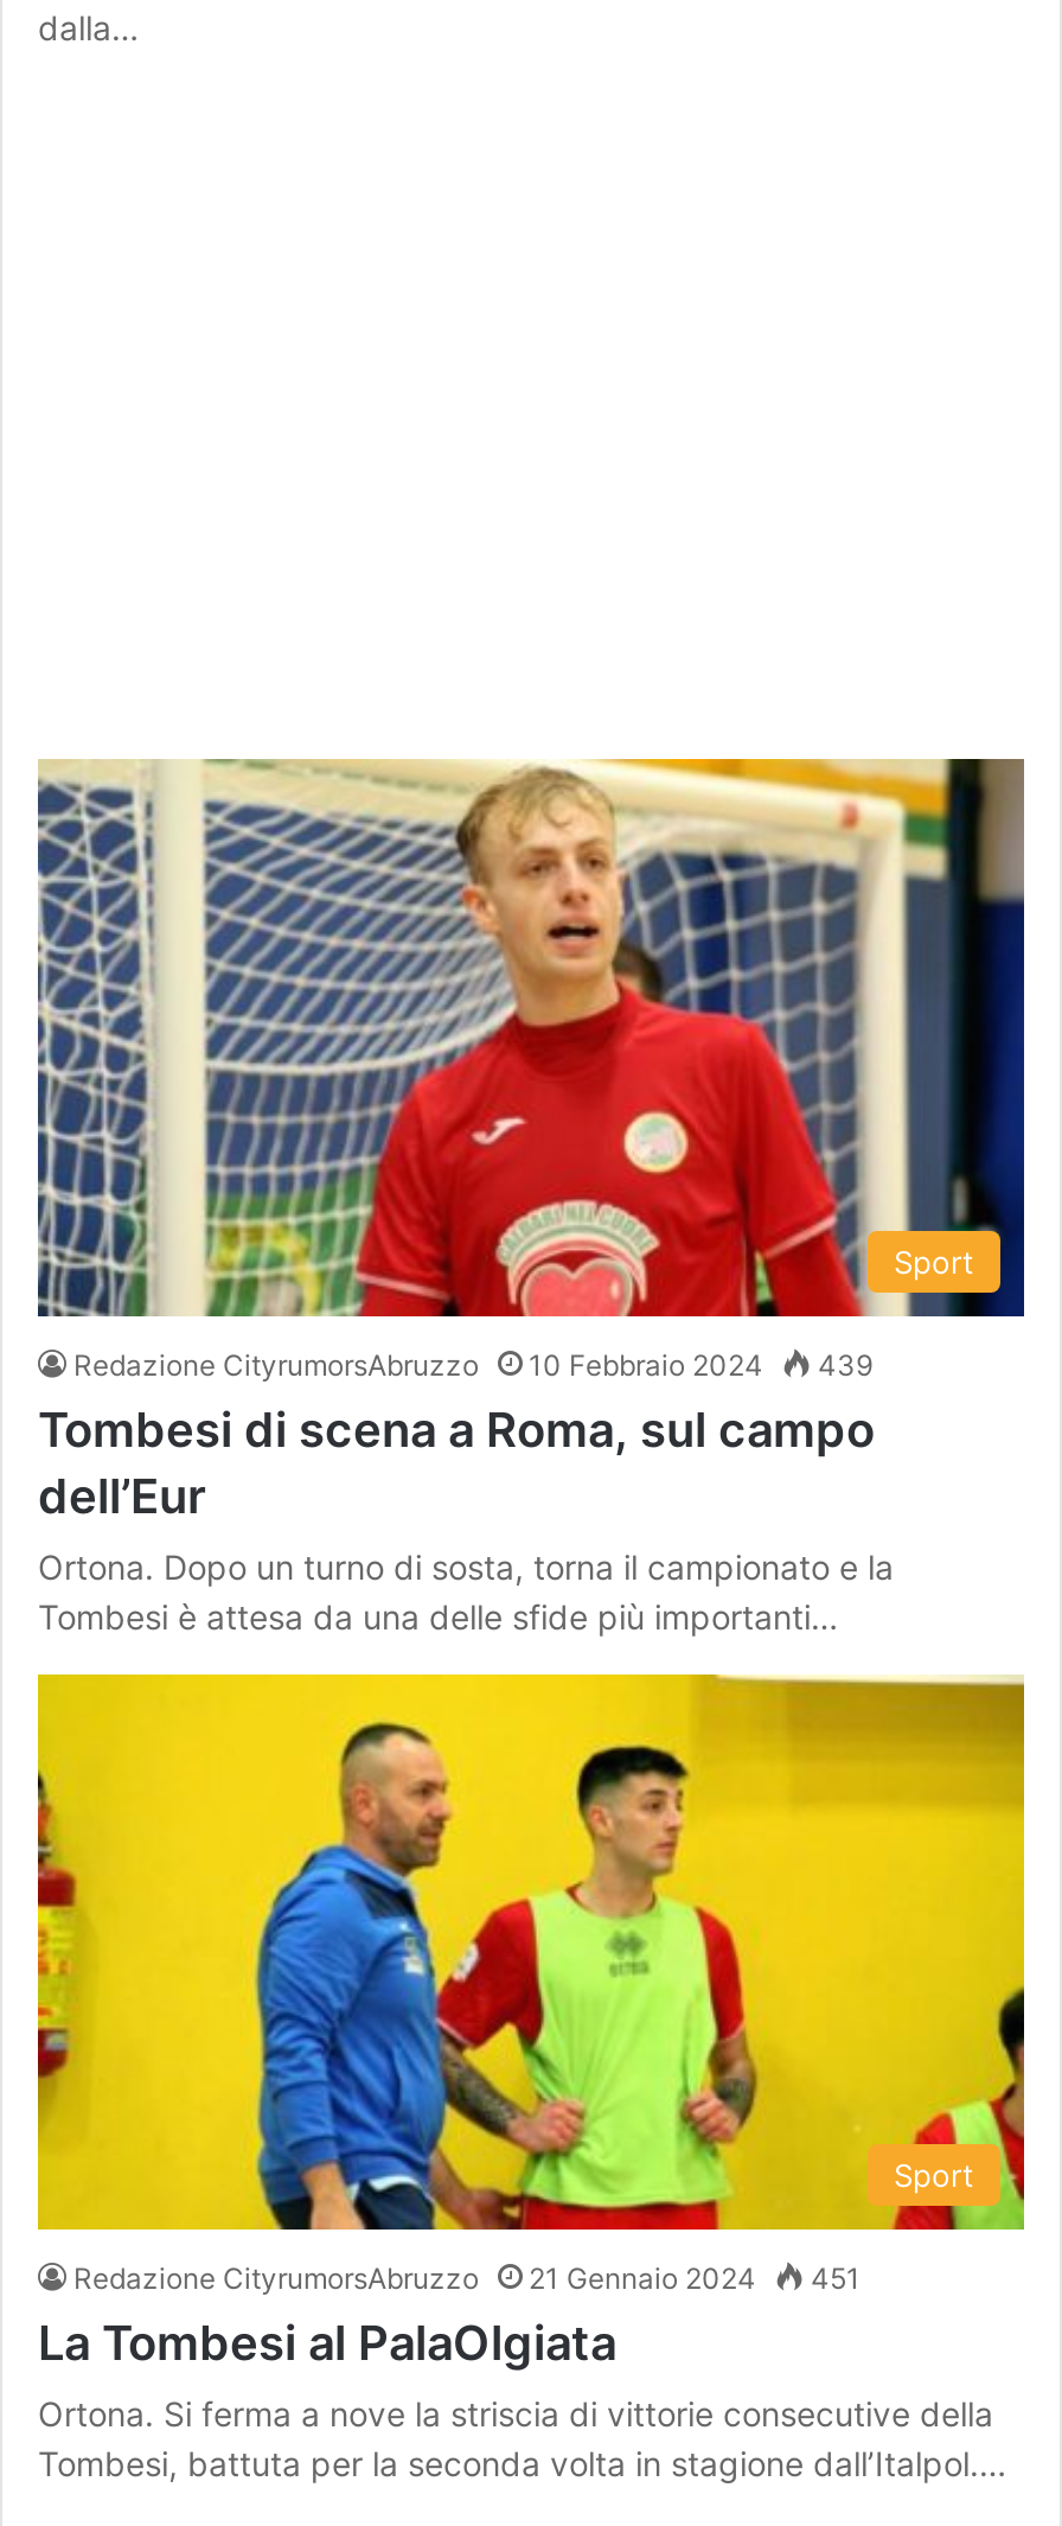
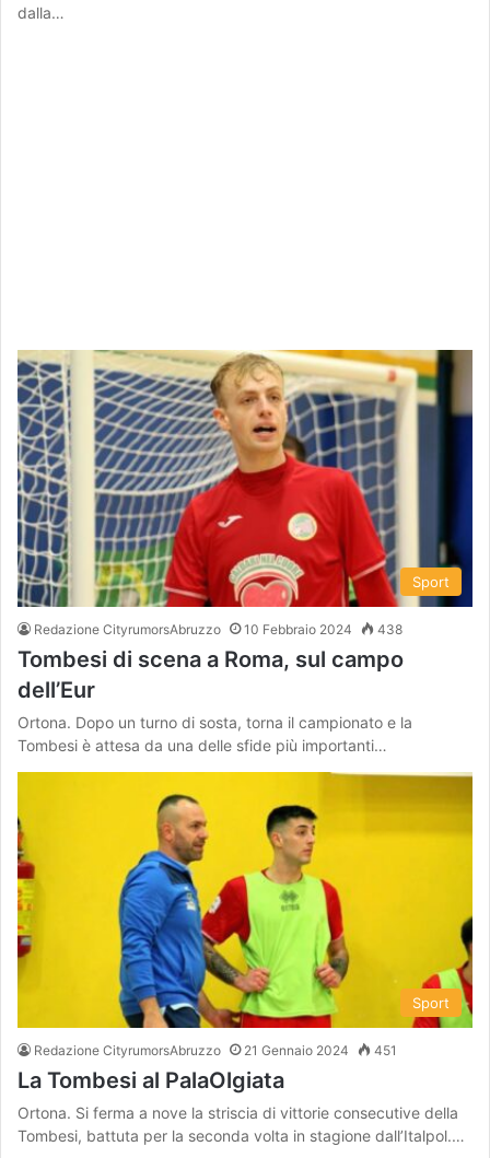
[73,1347,872,1382] Redazione CityrumorsAbruzzo 10 Febbraio 2024 439 -> [34,621,402,637] Redazione CityrumorsAbruzzo 10 Febbraio 2024 438

